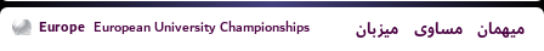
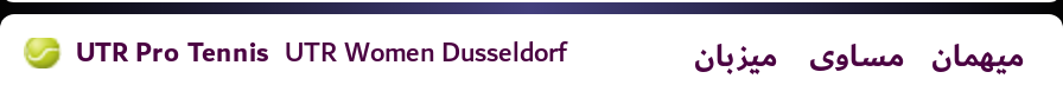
[39,15,310,40] Europe European University Championships -> [76,28,567,78] UTR Pro Tennis UTR Women Dusseldorf

